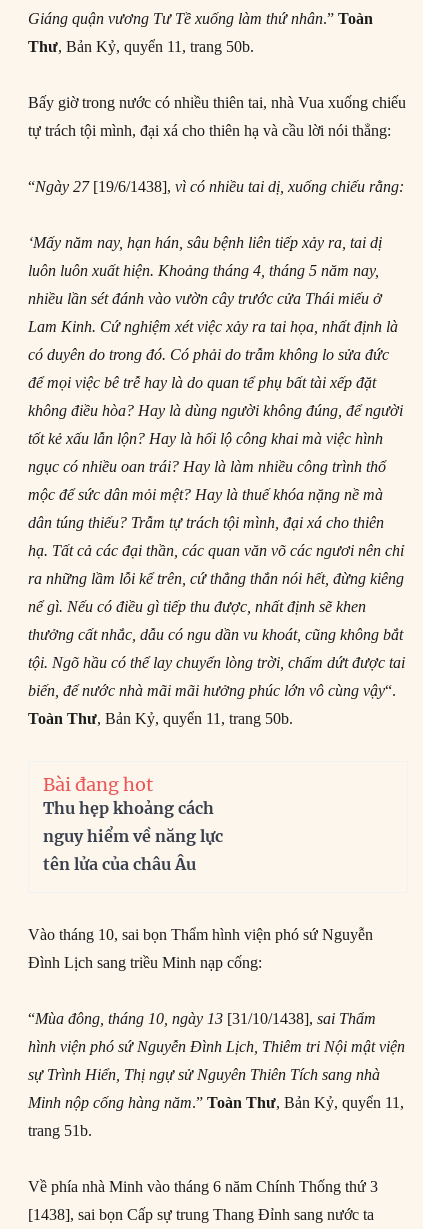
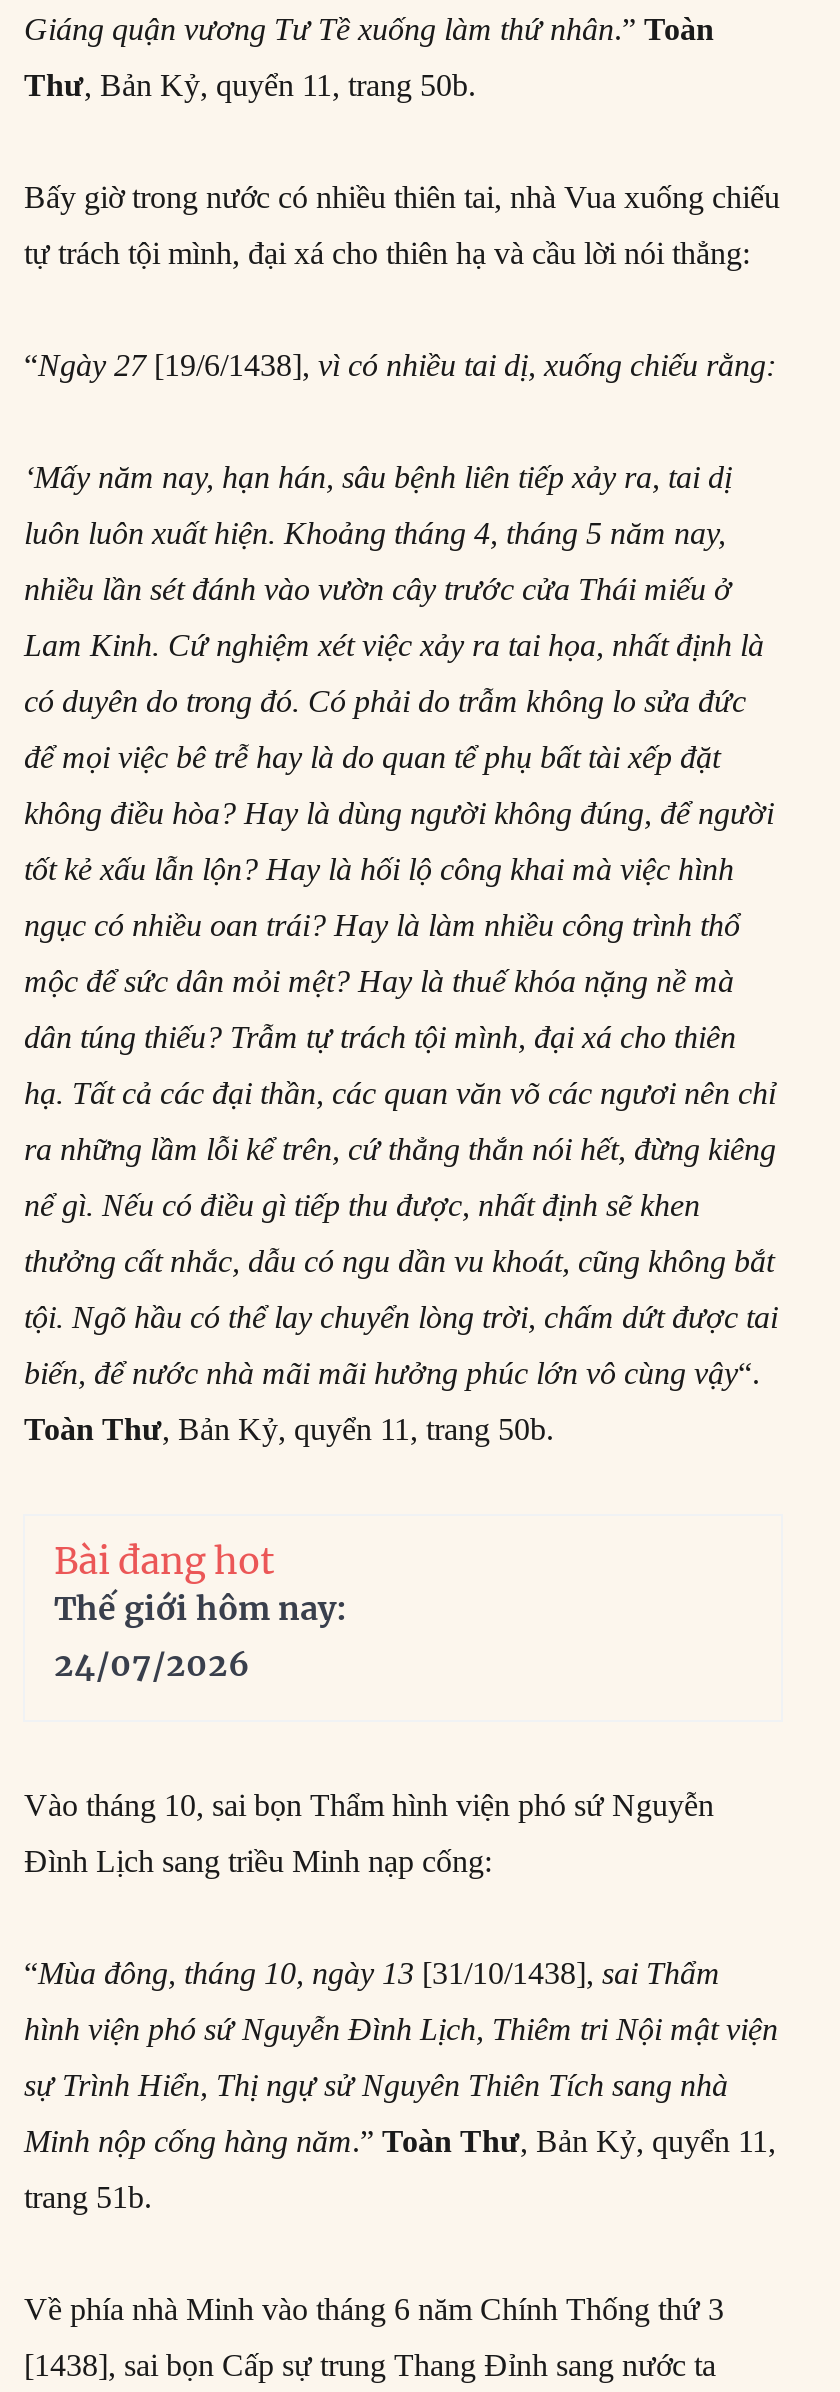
[43,798,223,874] Thu hẹp khoảng cách | nguy hiểm về năng lực | tên lửa của châu Âu -> [54,1588,346,1684] Thế giới hôm nay: | 24/07/2026

